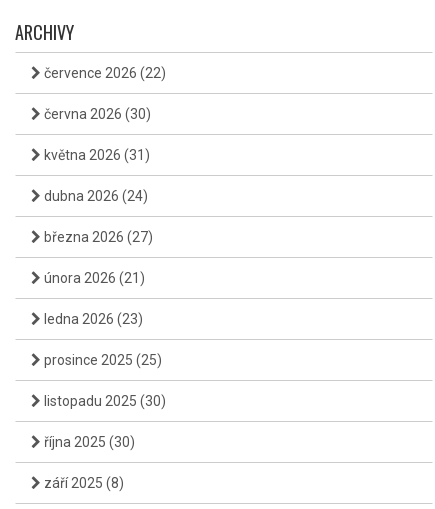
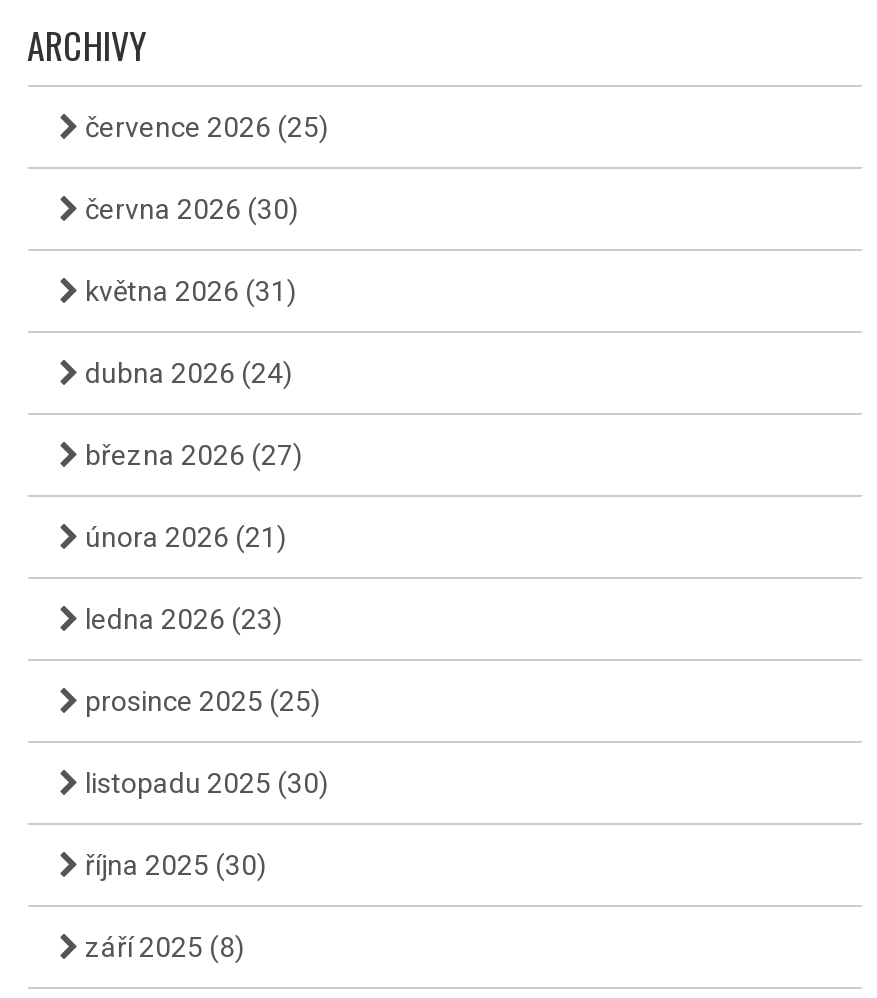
[41,65,166,81] července 2026 (22) -> [79,112,329,144] července 2026 (25)

